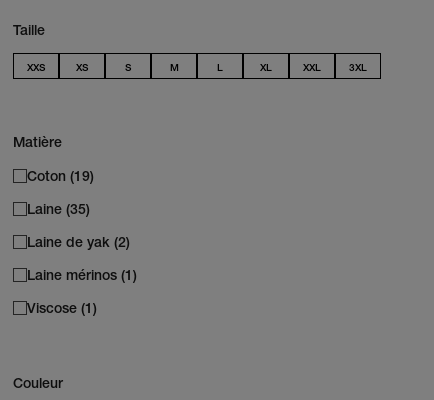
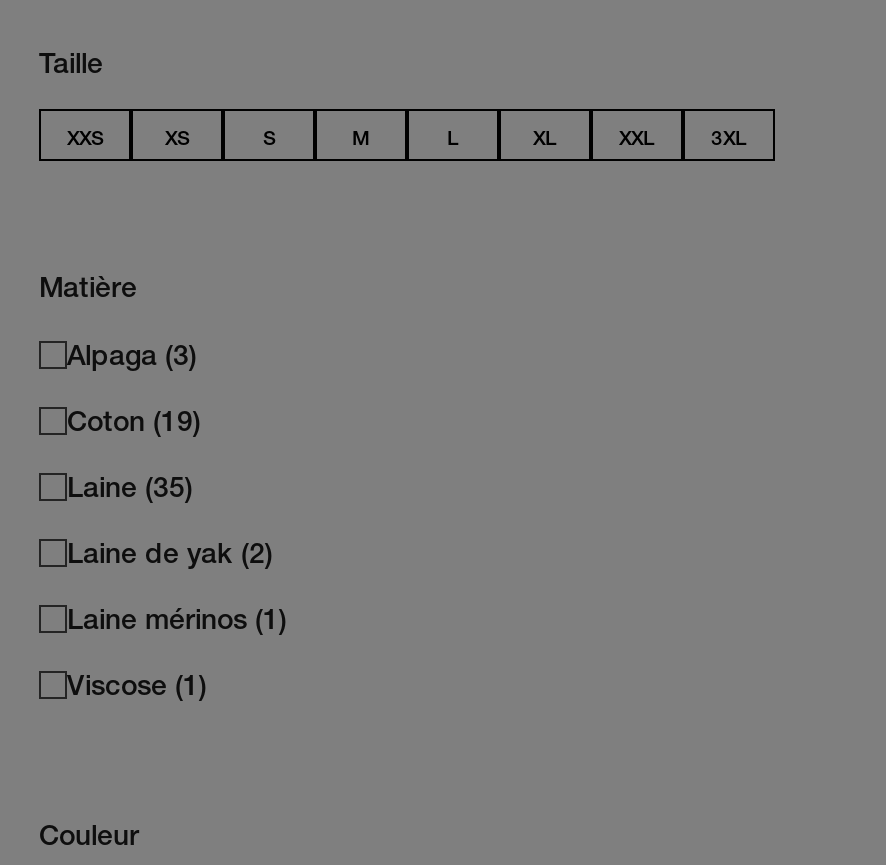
none -> [67,337,197,373] Alpaga (3)

